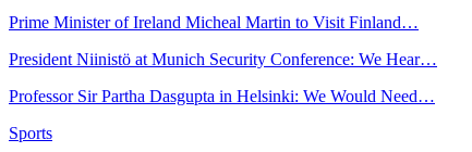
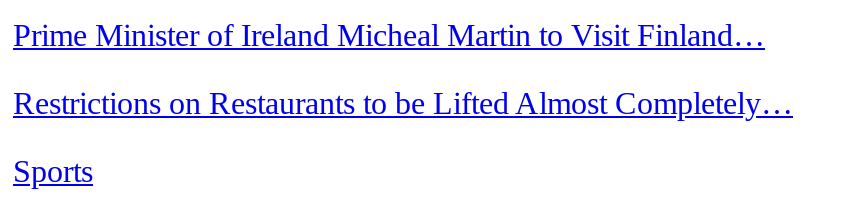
[9,50,437,105] President Niinistö at Munich Security Conference: We Hear… | Professor Sir Partha Dasgupta in Helsinki: We Would Need… -> [13,86,793,120] Restrictions on Restaurants to be Lifted Almost Completely…

